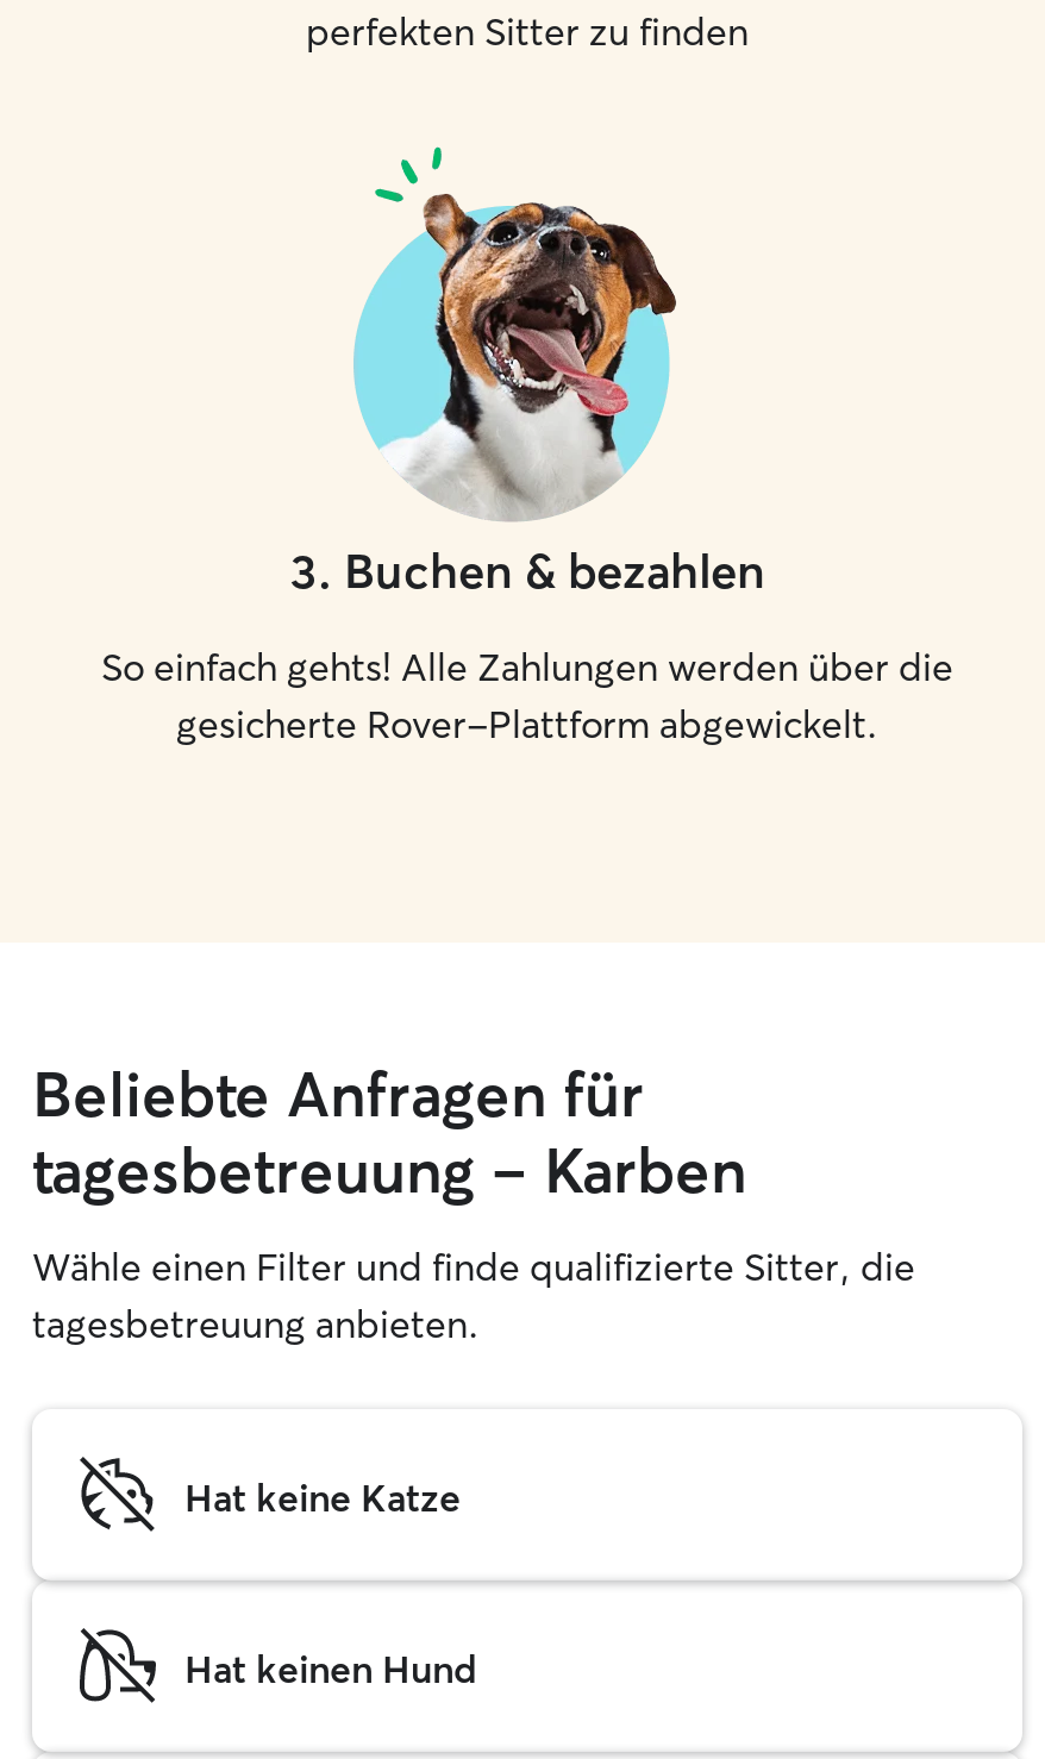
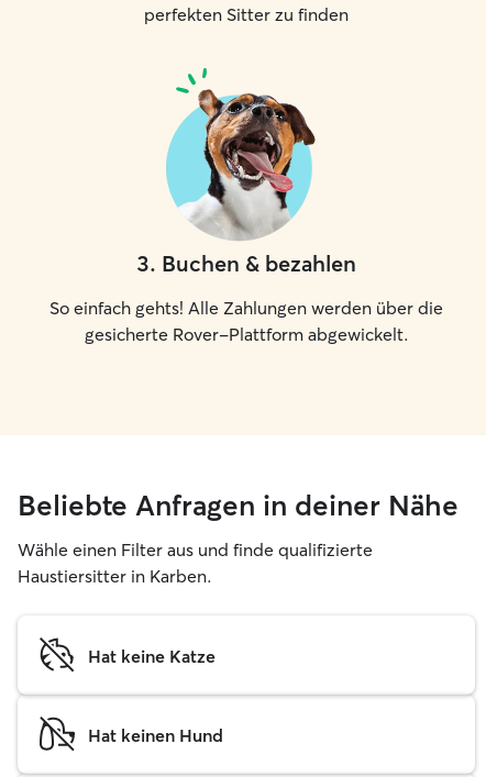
[32,1057,915,1347] Beliebte Anfragen für | tagesbetreuung – Karben | Wähle einen Filter und finde qualifizierte Sitter, die | tagesbetreuung anbieten. -> [18,488,459,587] Beliebte Anfragen in deiner Nähe | Wähle einen Filter aus und finde qualifizierte | Haustiersitter in Karben.

